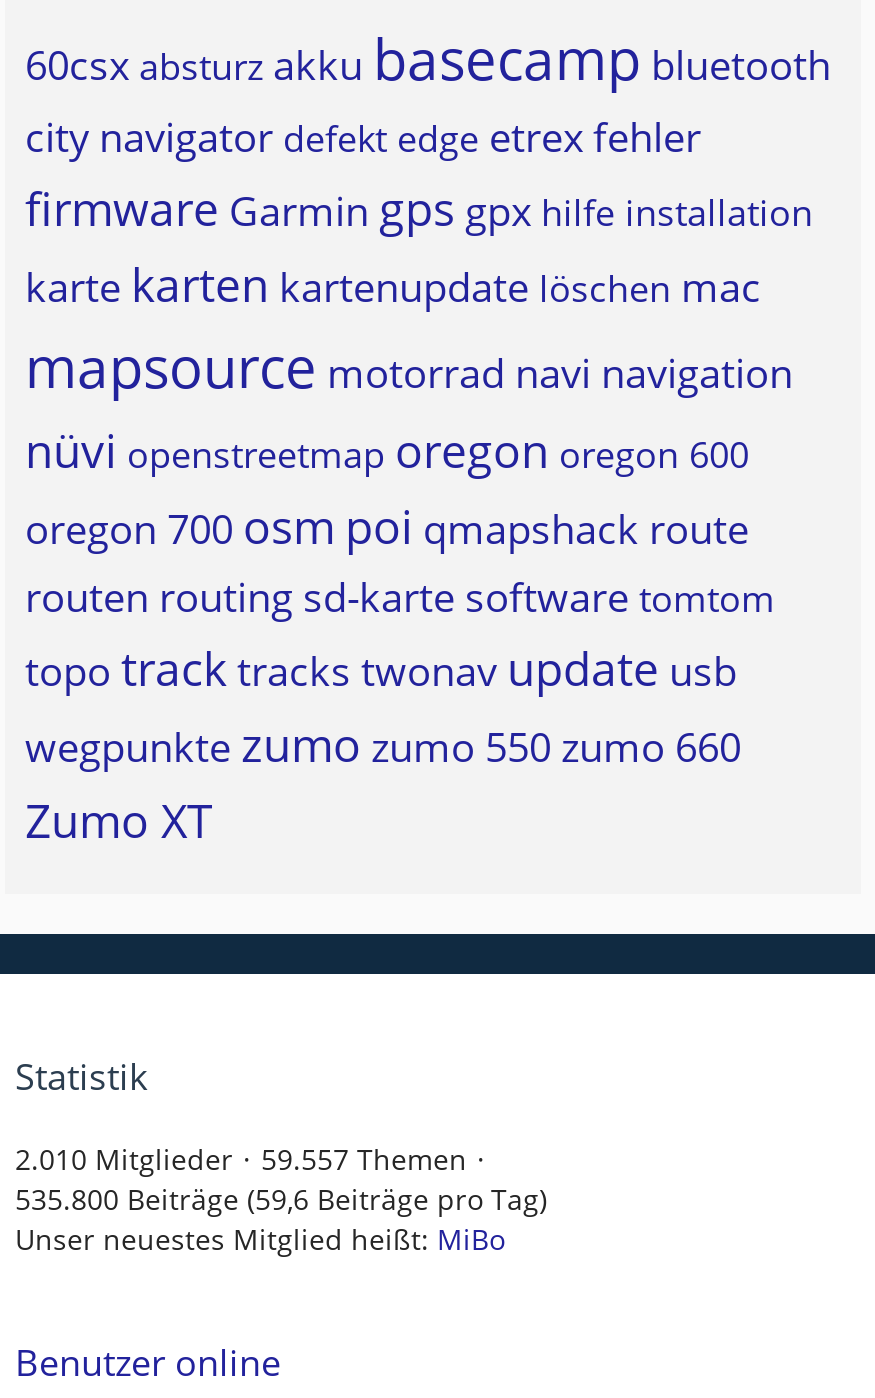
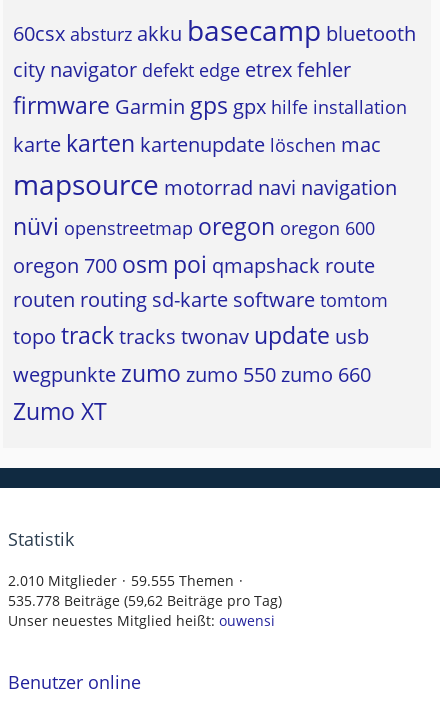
[15,1140,467,1178] 2.010 Mitglieder 59.557 Themen -> [8,571,234,590] 2.010 Mitglieder 59.555 Themen
[15,1180,547,1218] 535.800 Beiträge (59,6 Beiträge pro Tag) -> [8,591,282,610] 535.778 Beiträge (59,62 Beiträge pro Tag)
[15,1220,505,1258] Unser neuestes Mitglied heißt: MiBo -> [8,611,275,630] Unser neuestes Mitglied heißt: ouwensi

